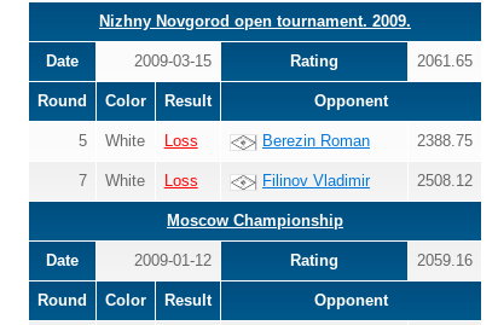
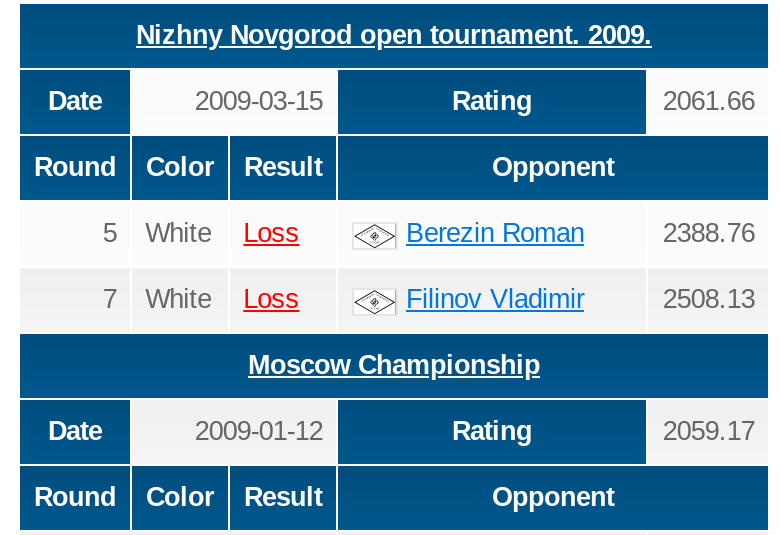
[417,52,473,70] 2061.65 -> [663,86,755,116] 2061.66
[417,132,473,150] 2388.75 -> [663,218,755,248] 2388.76
[417,172,473,190] 2508.12 -> [663,284,755,314] 2508.13
[417,251,473,270] 2059.16 -> [663,416,755,446] 2059.17

